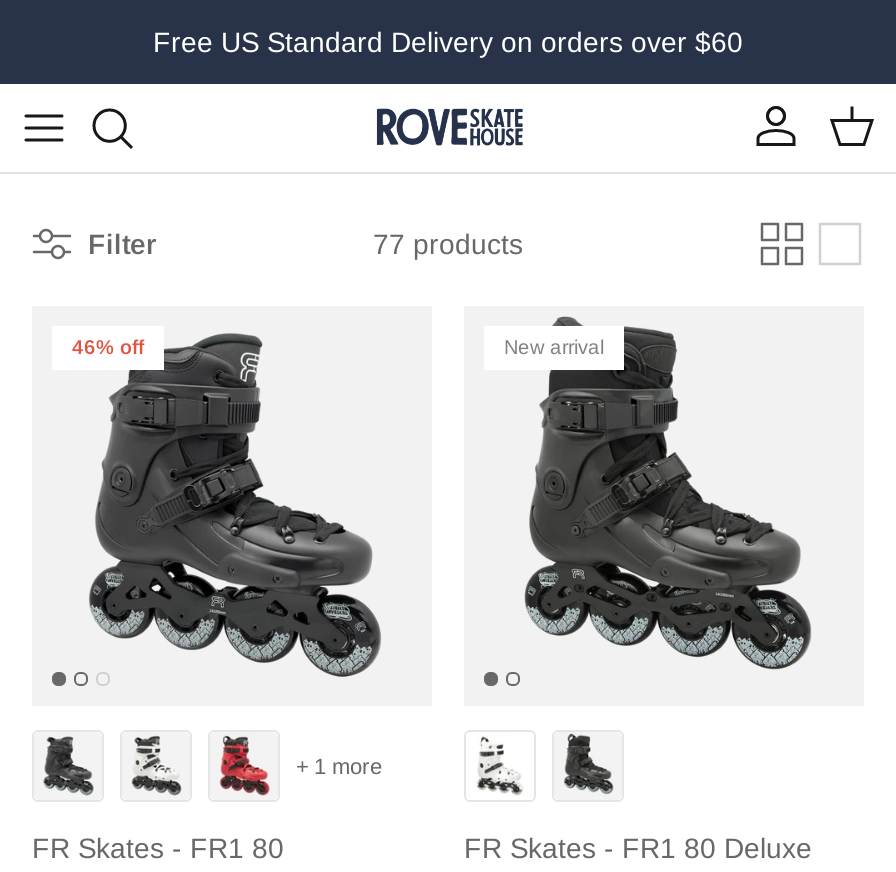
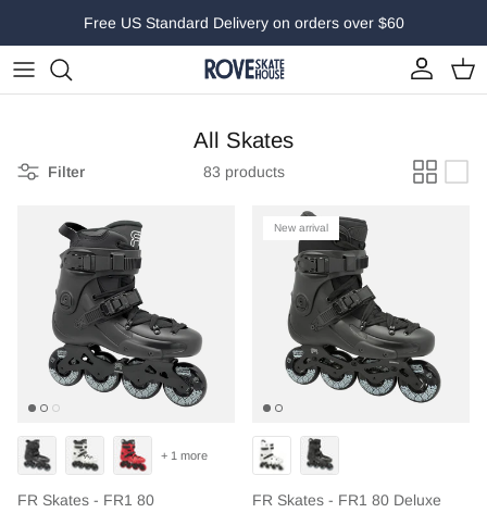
none -> [193,128,294,152] All Skates
[72,228,523,359] 77 products | 46% off -> [203,163,284,181] 83 products

